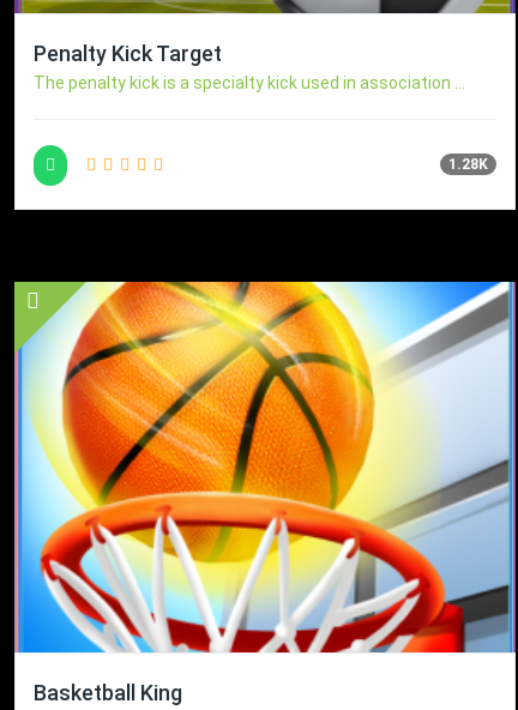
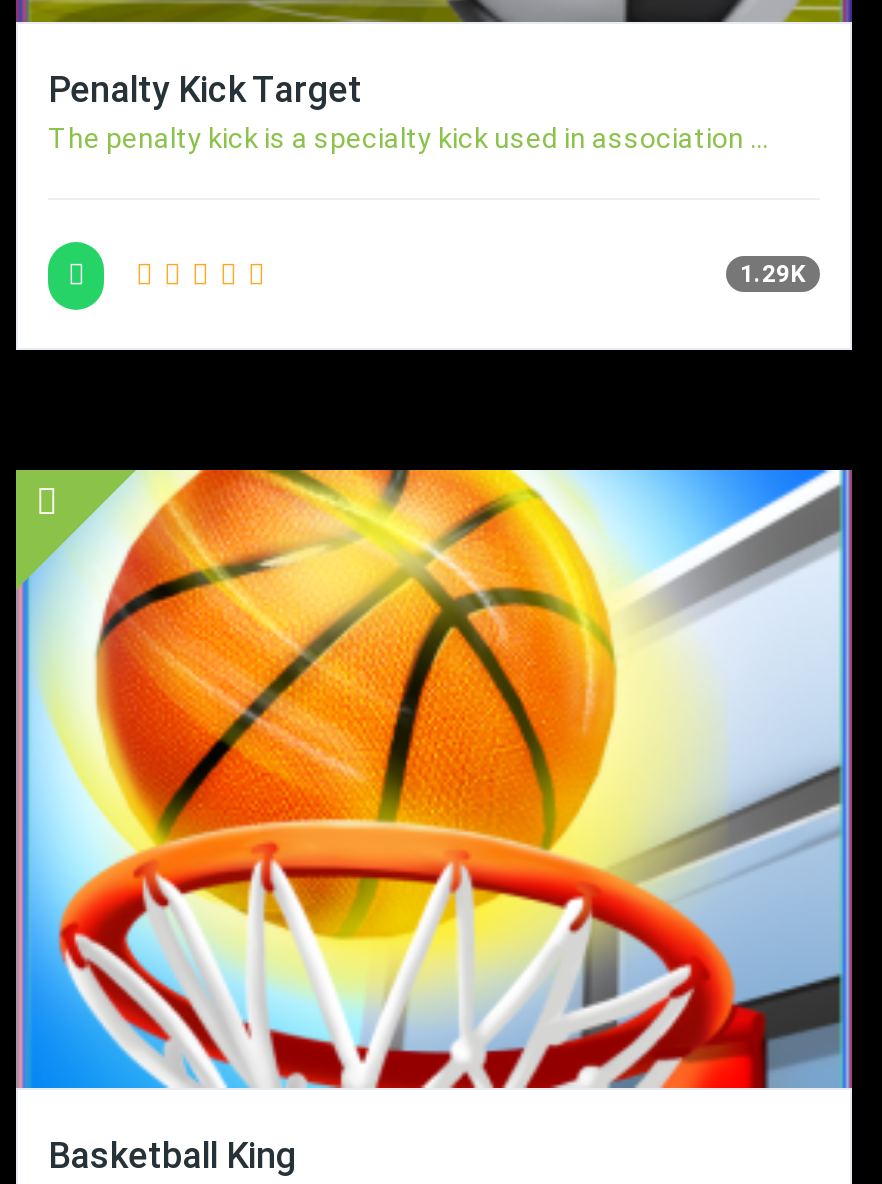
[448,155,488,172] 1.28K -> [740,259,806,287] 1.29K

